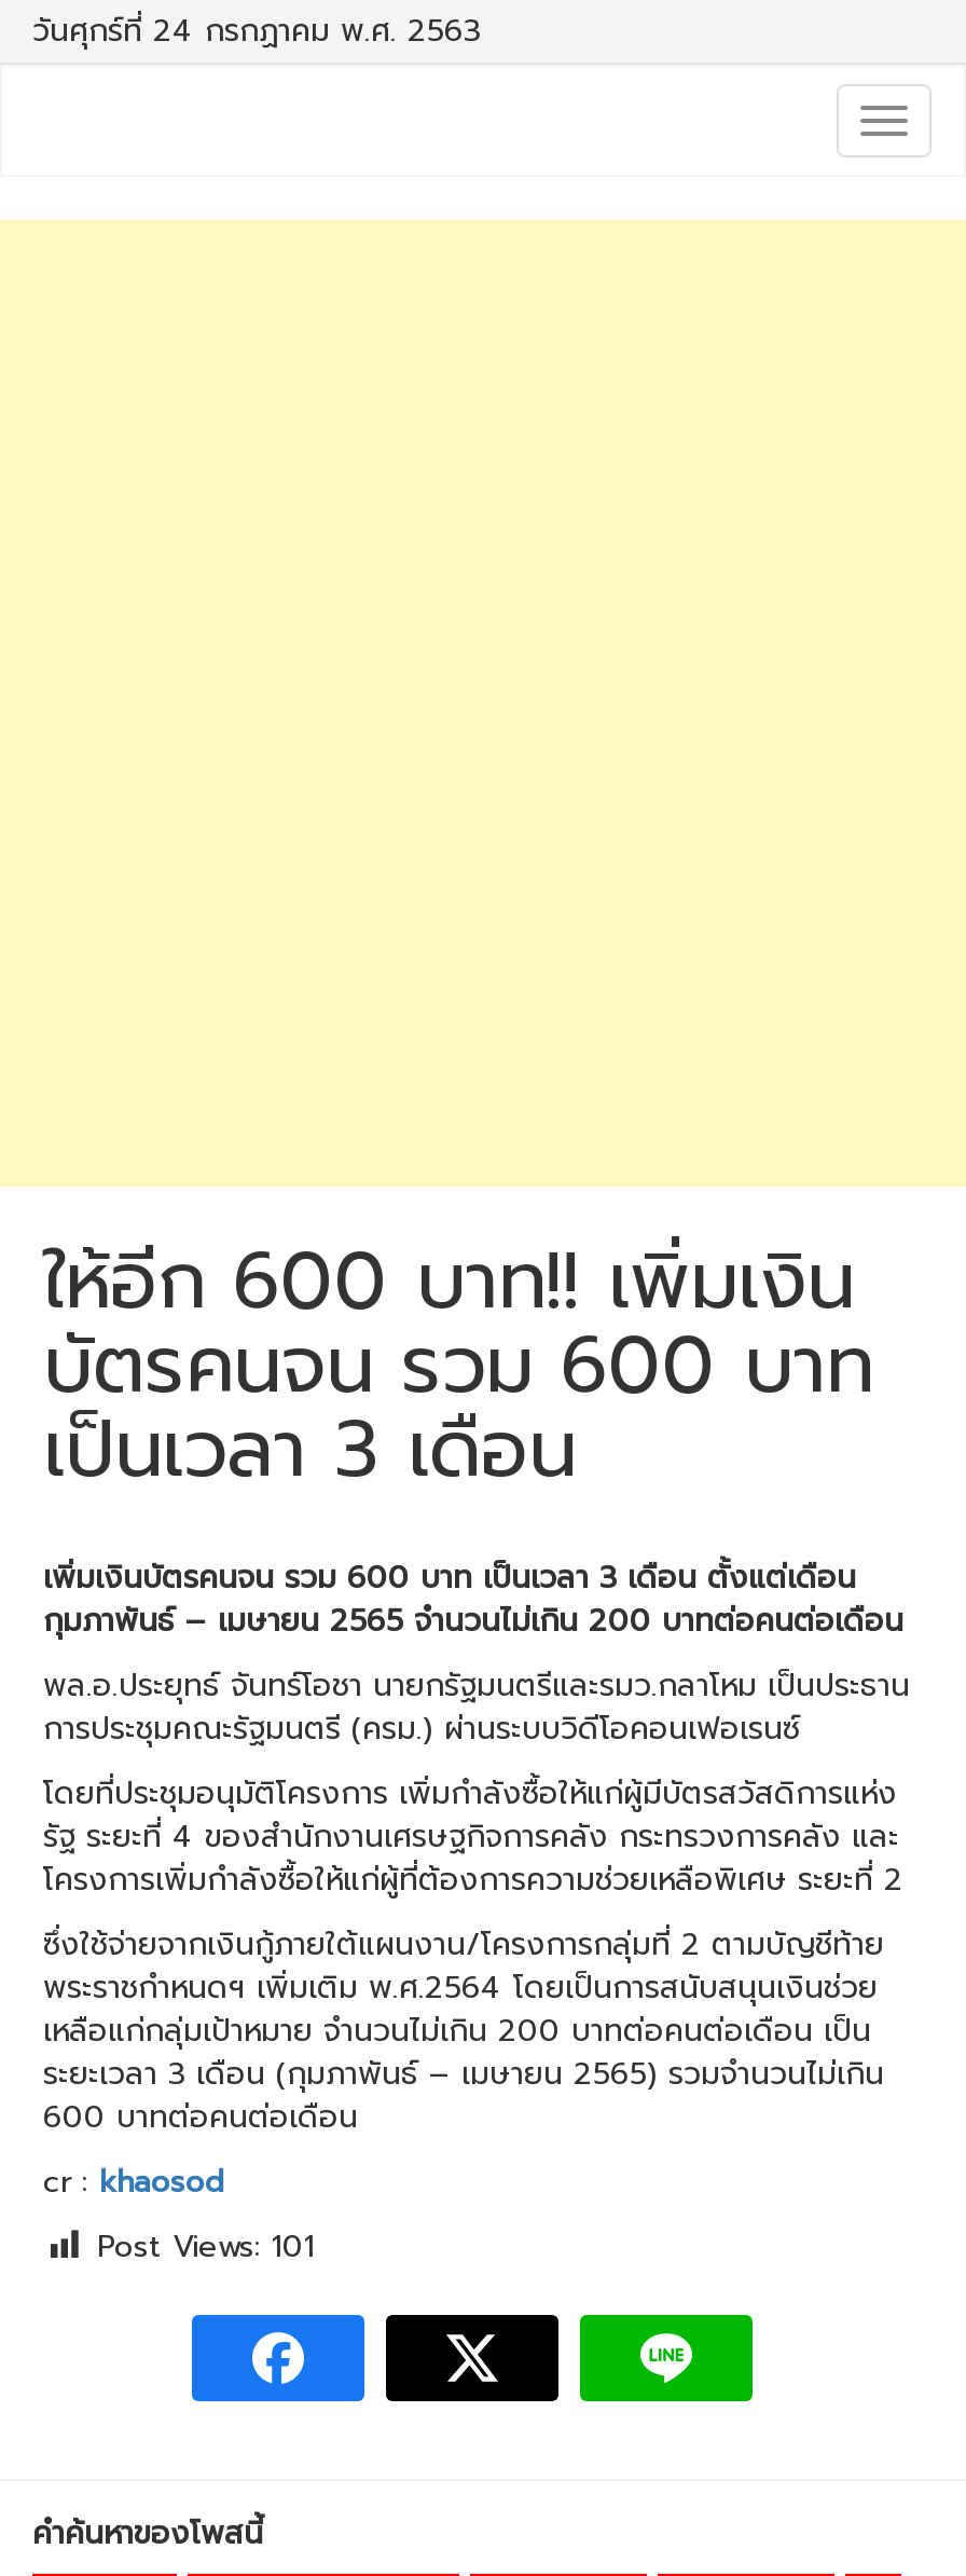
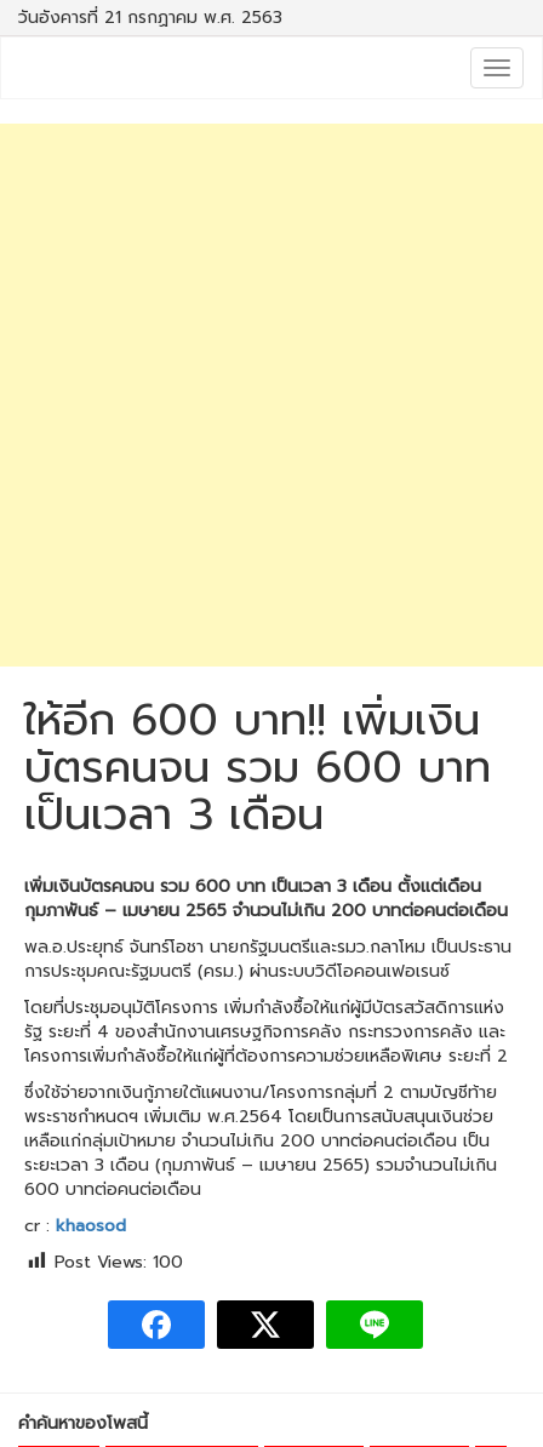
[32,9,481,54] วันศุกร์ที่ 24 กรกฏาคม พ.ศ. 2563 -> [18,5,282,30] วันอังคารที่ 21 กรกฏาคม พ.ศ. 2563
[97,2224,315,2270] Post Views: 101 -> [55,1249,183,1275] Post Views: 100

